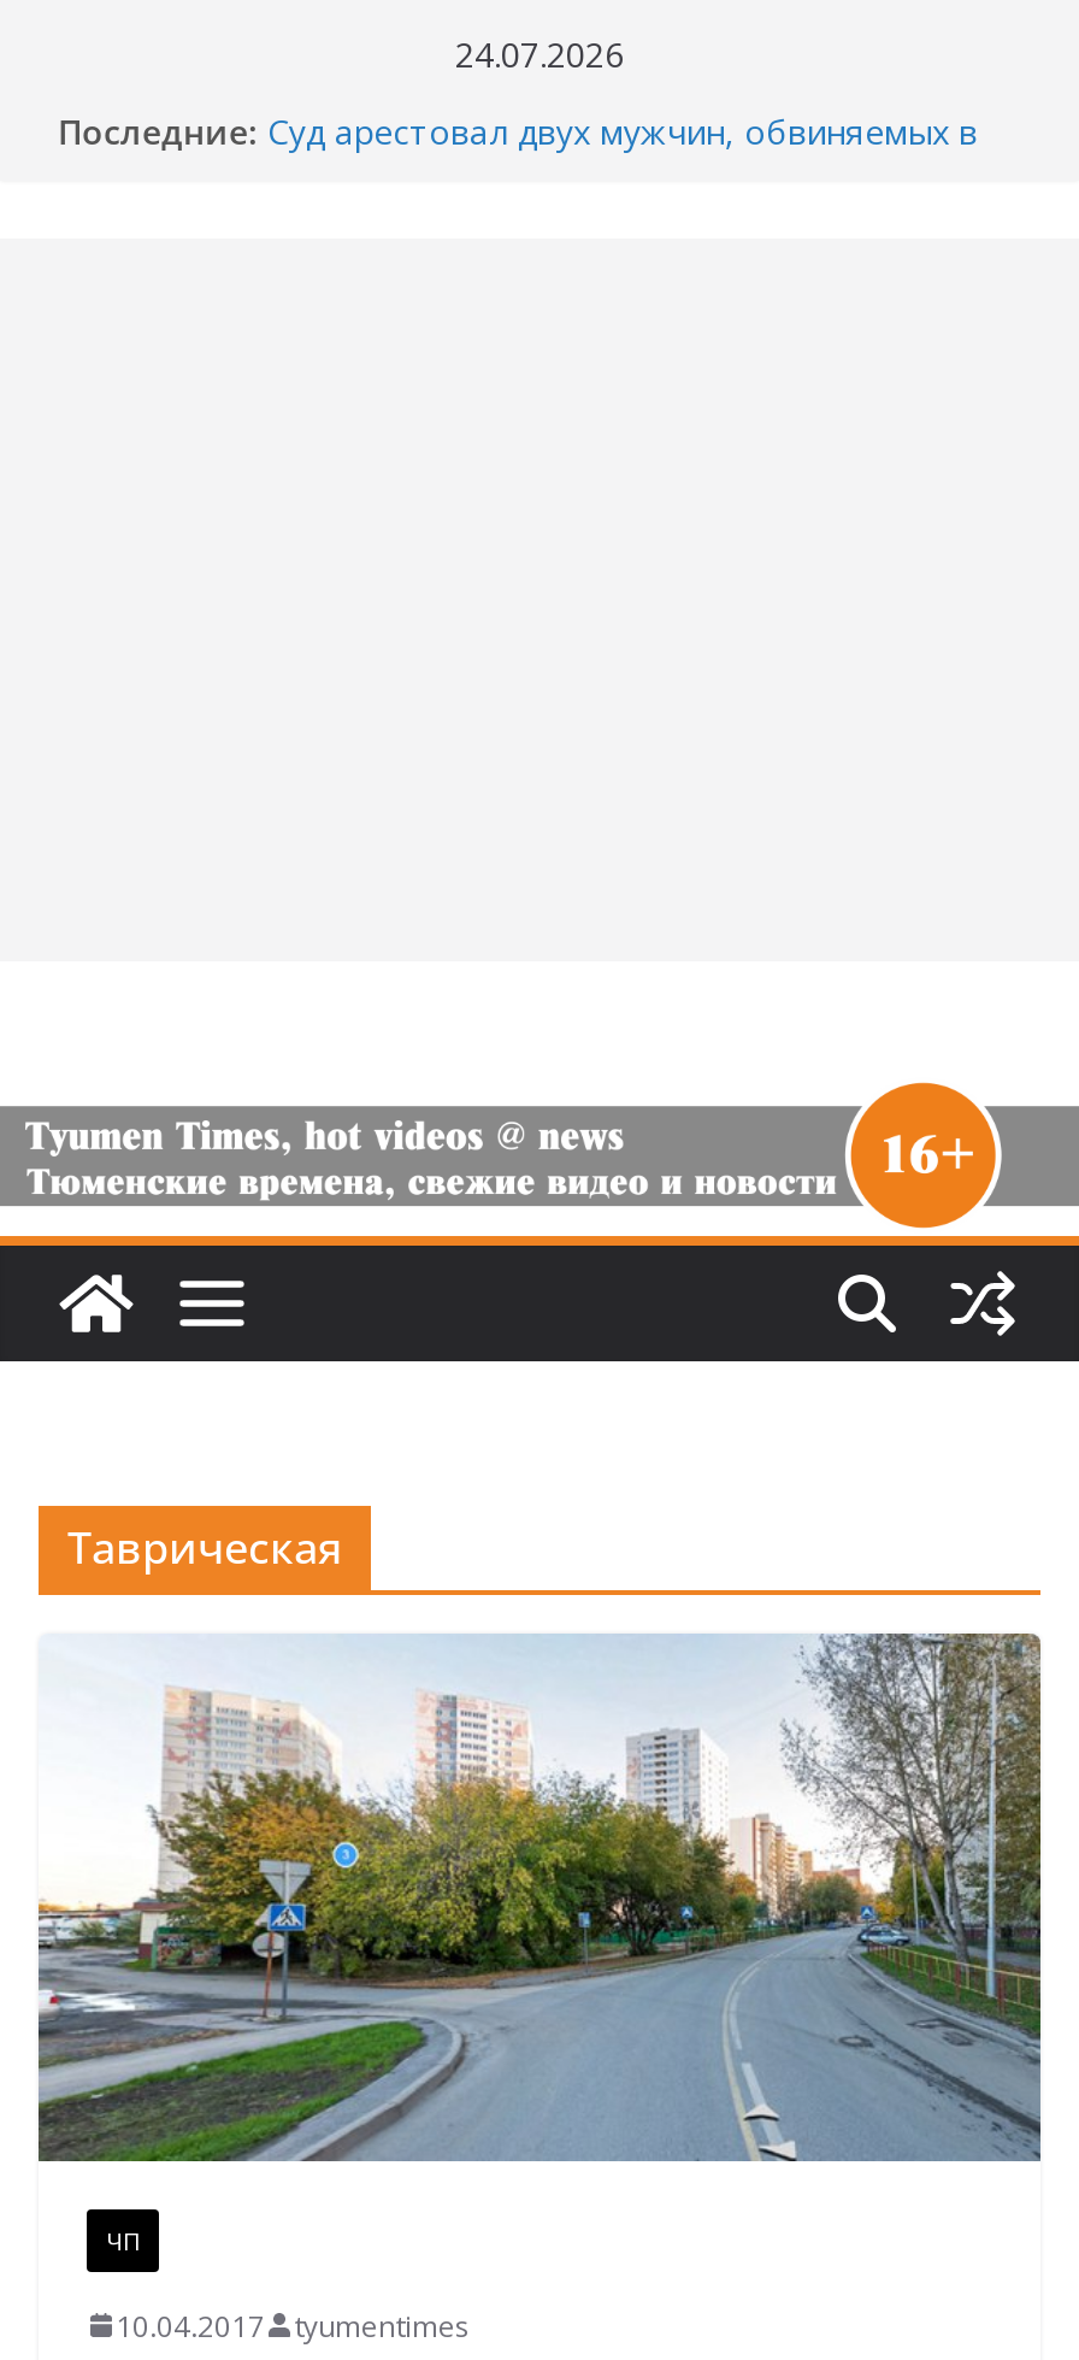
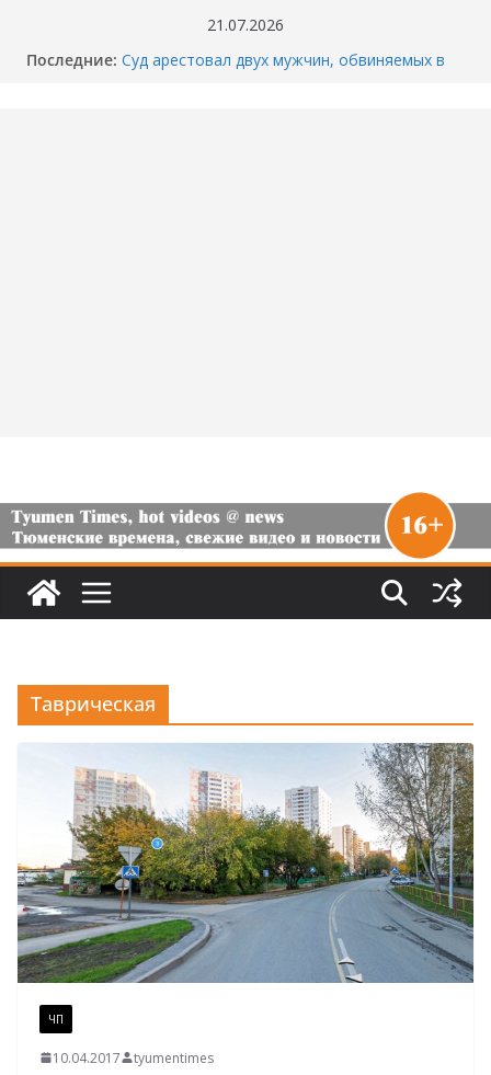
[455,31,624,77] 24.07.2026 -> [207,14,284,35] 21.07.2026

